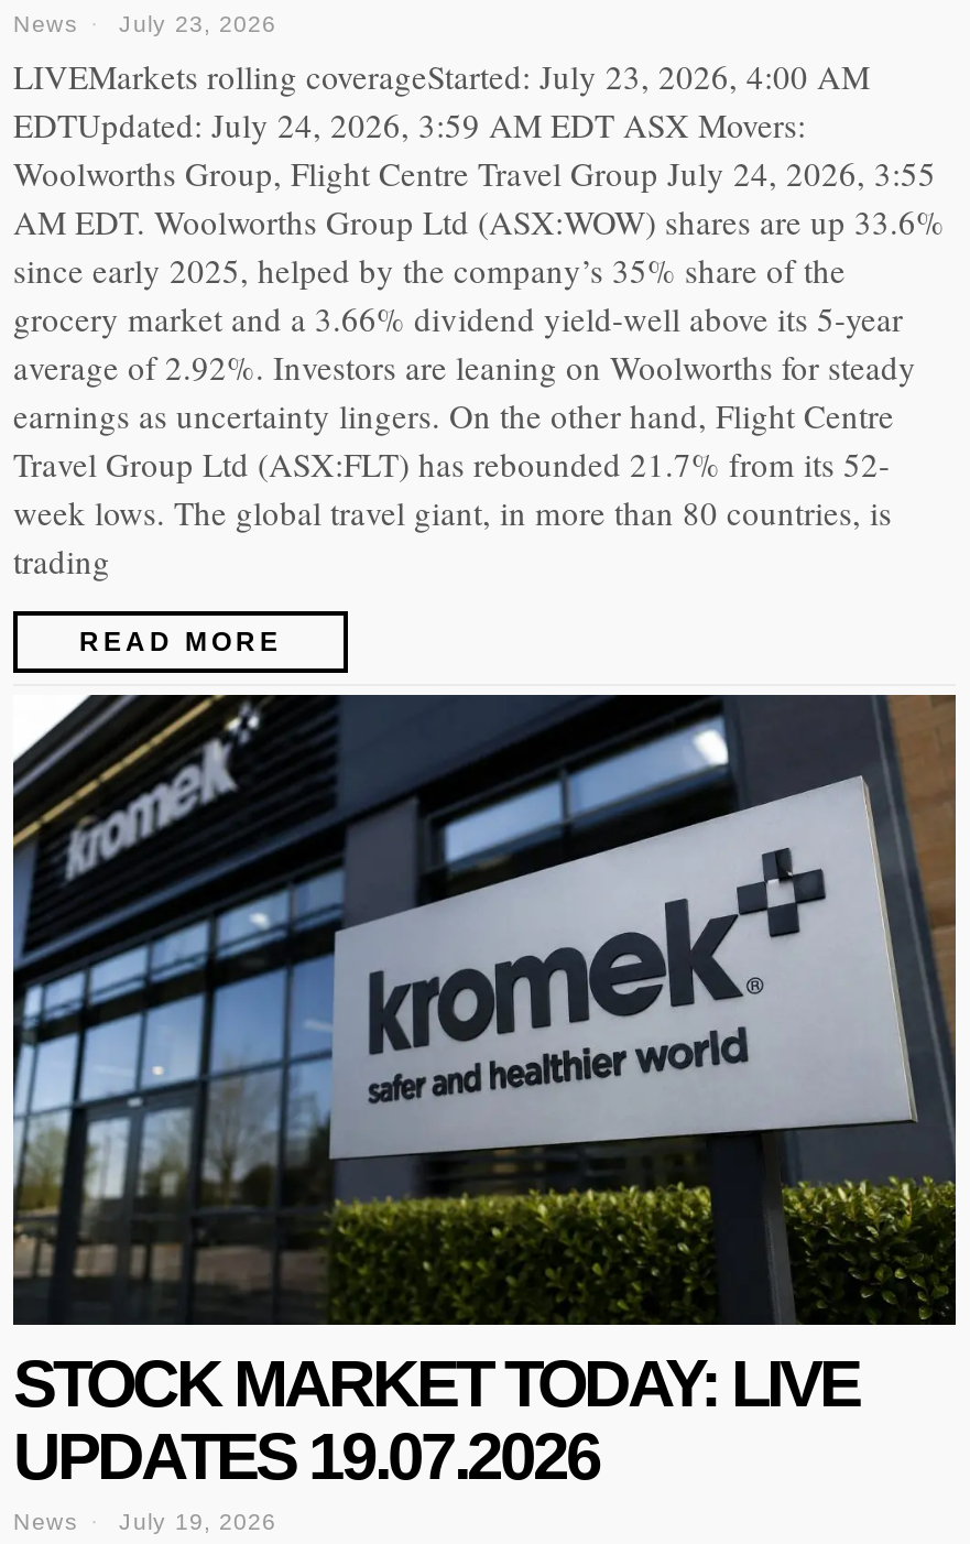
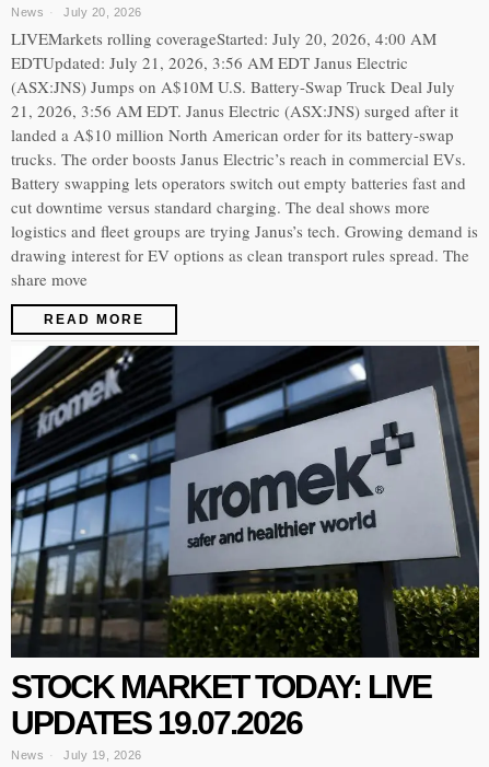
[13,11,945,584] July 23, 2026 | LIVEMarkets rolling coverageStarted: July 23, 2026, 4:00 AM | EDTUpdated: July 24, 2026, 3:59 AM EDT ASX Movers: | Woolworths Group, Flight Centre Travel Group July 24, 2026, 3:55 | AM EDT. Woolworths Group Ltd (ASX:WOW) shares are up 33.6% | since early 2025, helped by the company’s 35% share of the | grocery market and a 3.66% dividend yield-well above its 5-year | average of 2.92%. Investors are leaning on Woolworths for steady | earnings as uncertainty lingers. On the other hand, Flight Centre | Travel Group Ltd (ASX:FLT) has rebounded 21.7% from its 52- | week lows. The global travel giant, in more than 80 countries, is | trading -> [11,6,478,290] July 20, 2026 | LIVEMarkets rolling coverageStarted: July 20, 2026, 4:00 AM | EDTUpdated: July 21, 2026, 3:56 AM EDT Janus Electric | (ASX:JNS) Jumps on A$10M U.S. Battery-Swap Truck Deal July | 21, 2026, 3:56 AM EDT. Janus Electric (ASX:JNS) surged after it | landed a A$10 million North American order for its battery-swap | trucks. The order boosts Janus Electric’s reach in commercial EVs. | Battery swapping lets operators switch out empty batteries fast and | cut downtime versus standard charging. The deal shows more | logistics and fleet groups are trying Janus’s tech. Growing demand is | drawing interest for EV options as clean transport rules spread. The | share move

